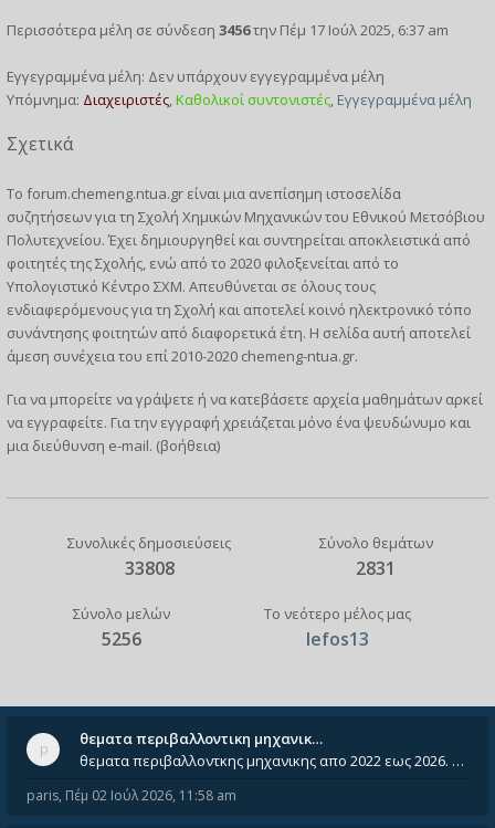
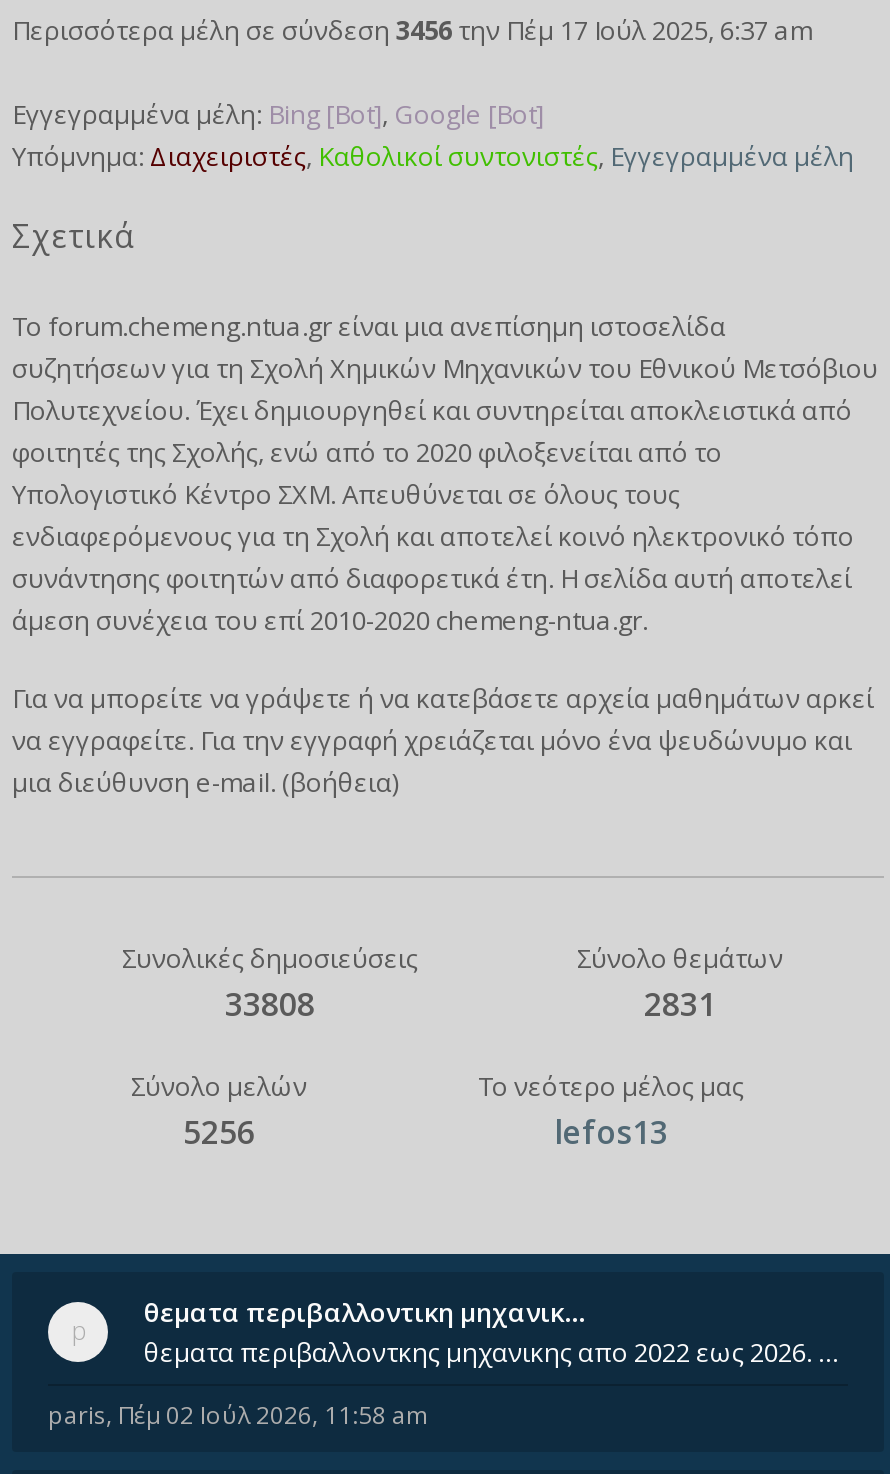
[7,66,385,86] Εγγεγραμμένα μέλη: Δεν υπάρχουν εγγεγραμμένα μέλη -> [12,96,544,132] Εγγεγραμμένα μέλη: Bing [Bot], Google [Bot]

